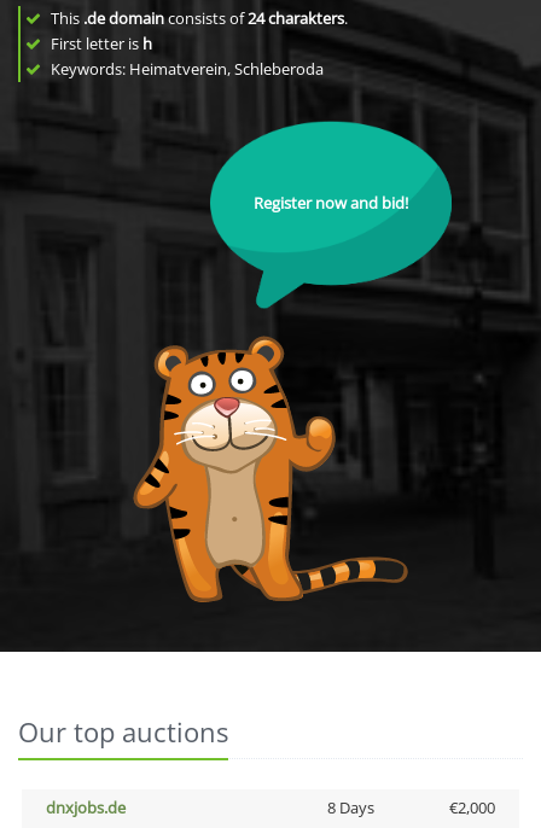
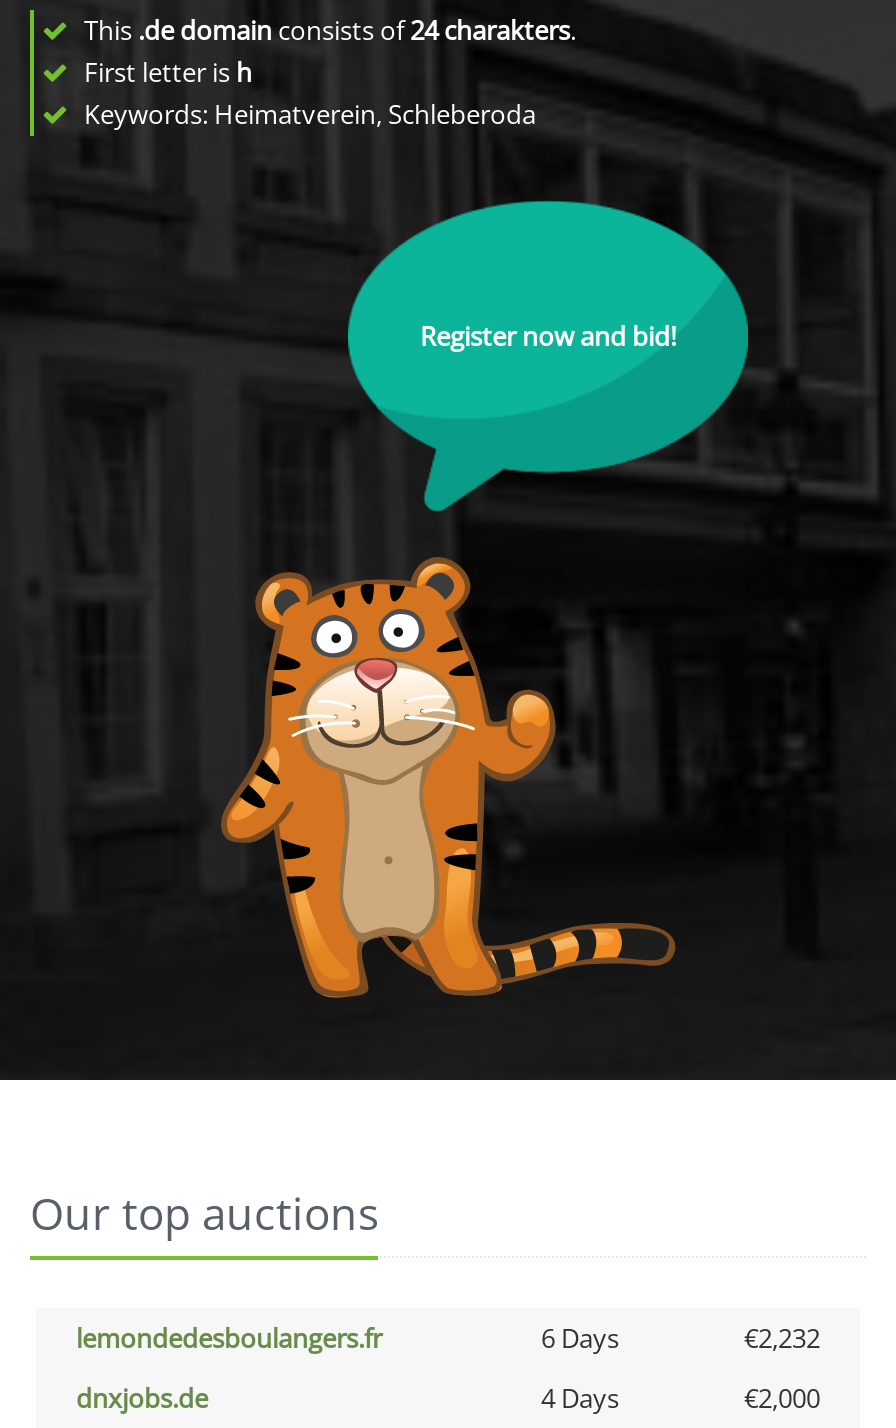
none -> [76,1320,820,1356] lemondedesboulangers.fr | 6 Days | €2,232
[327,797,374,818] 8 Days -> [541,1380,619,1416] 4 Days

